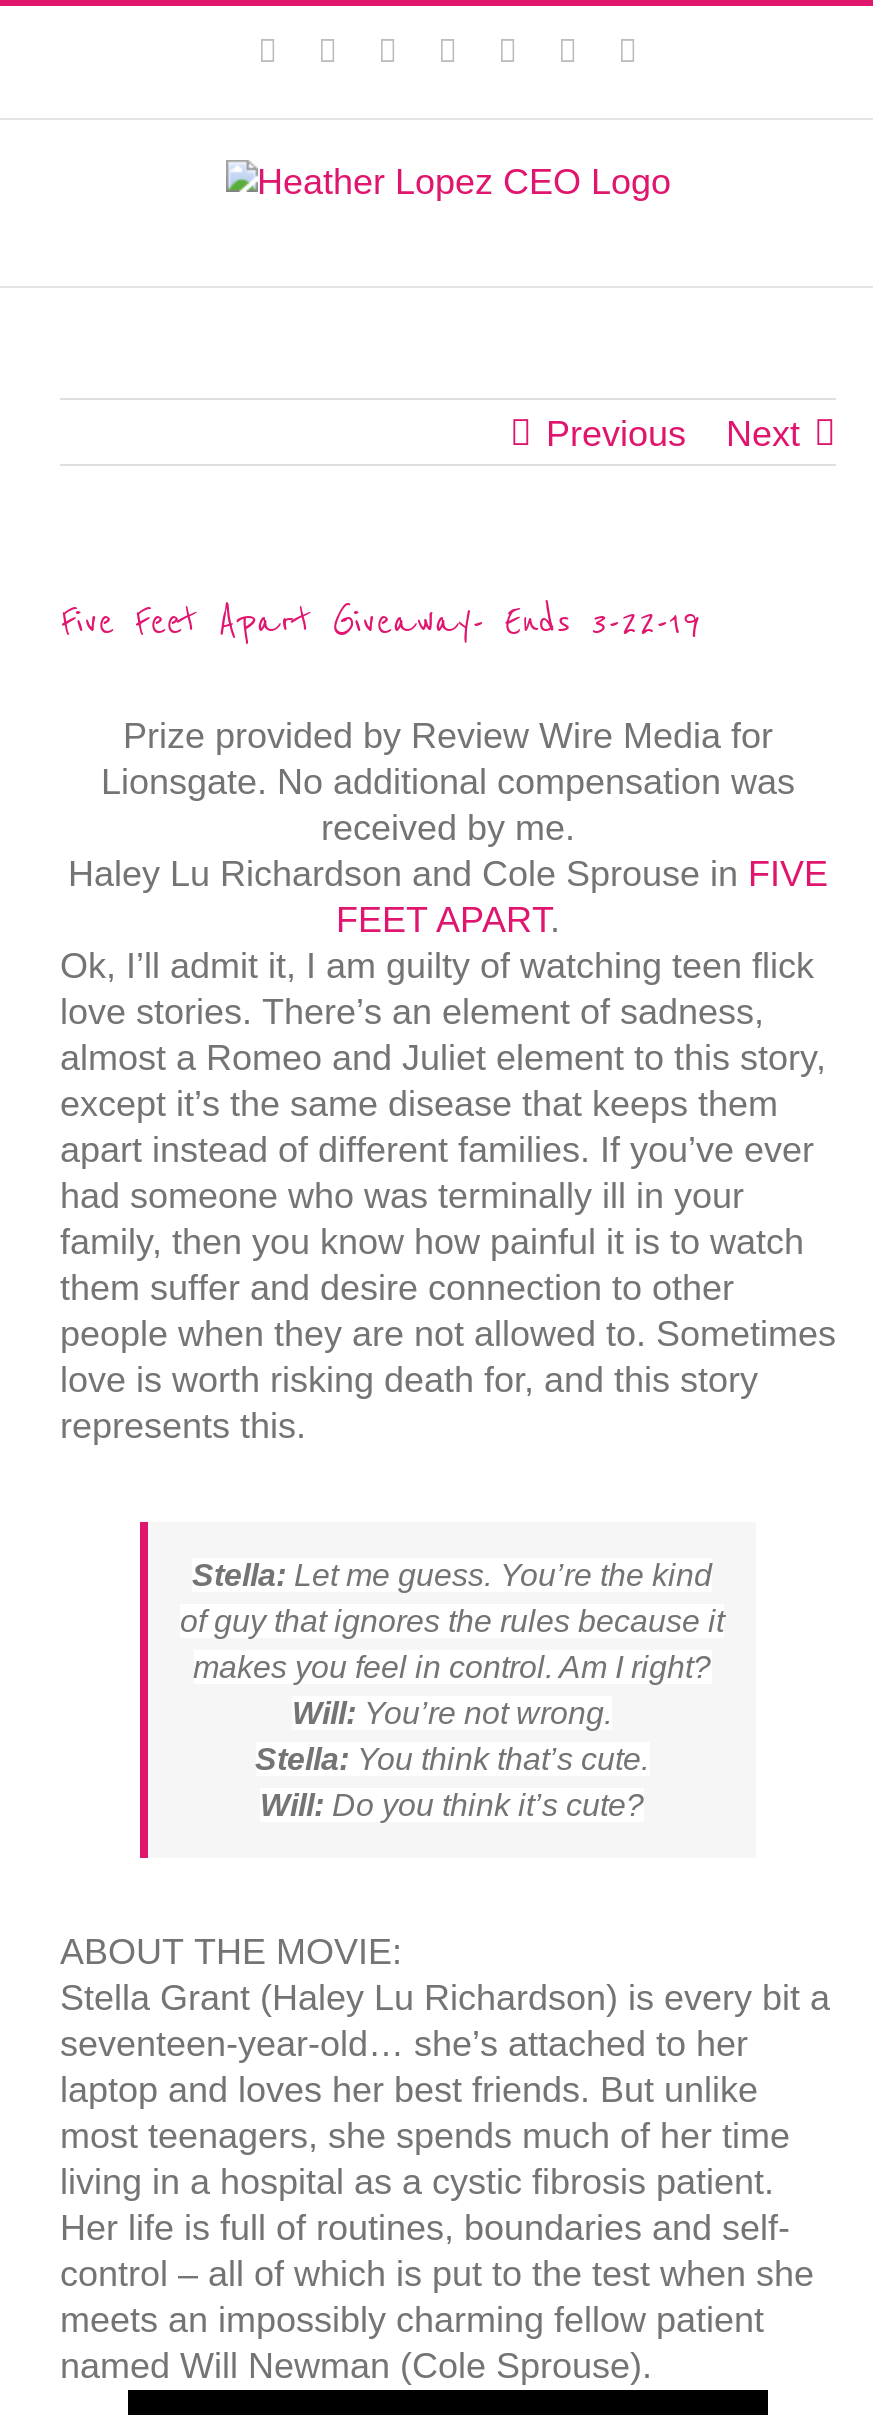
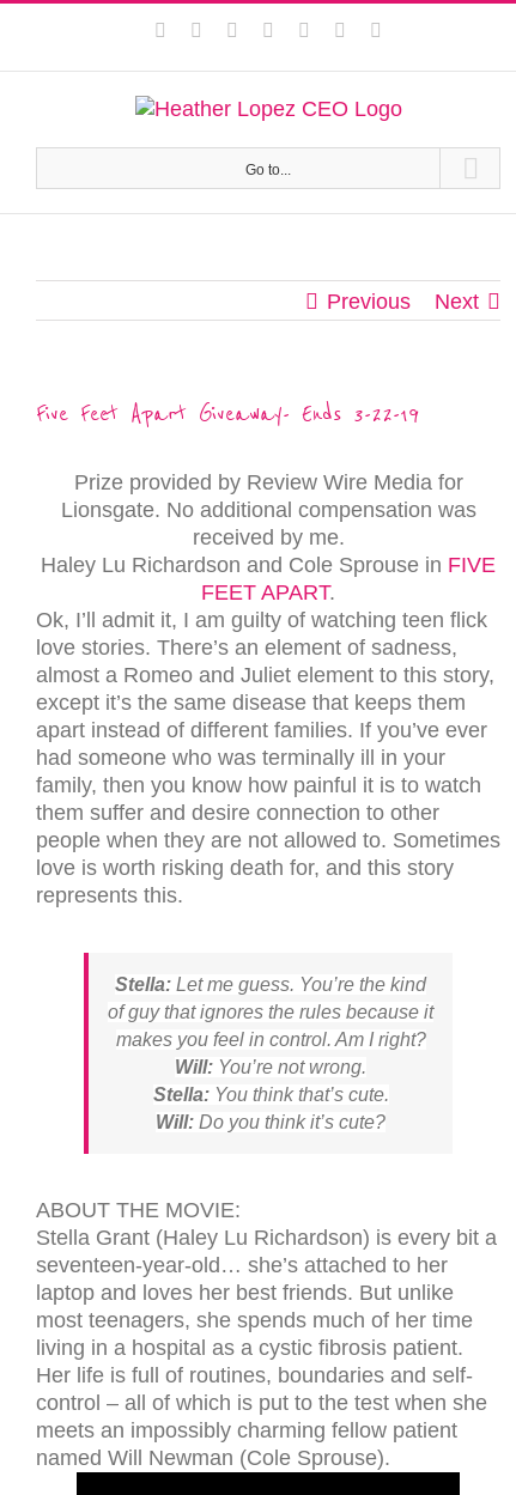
none -> [245,162,291,178] Go to...

